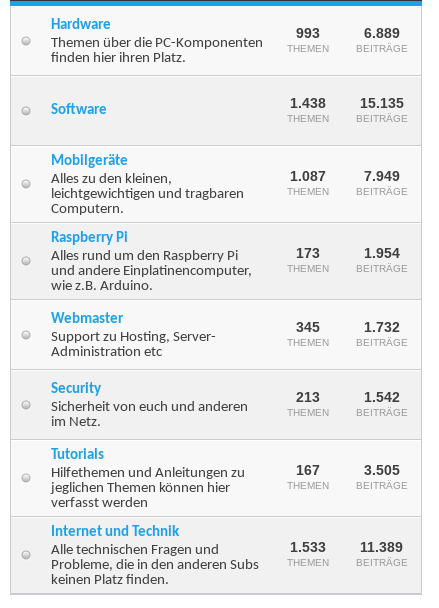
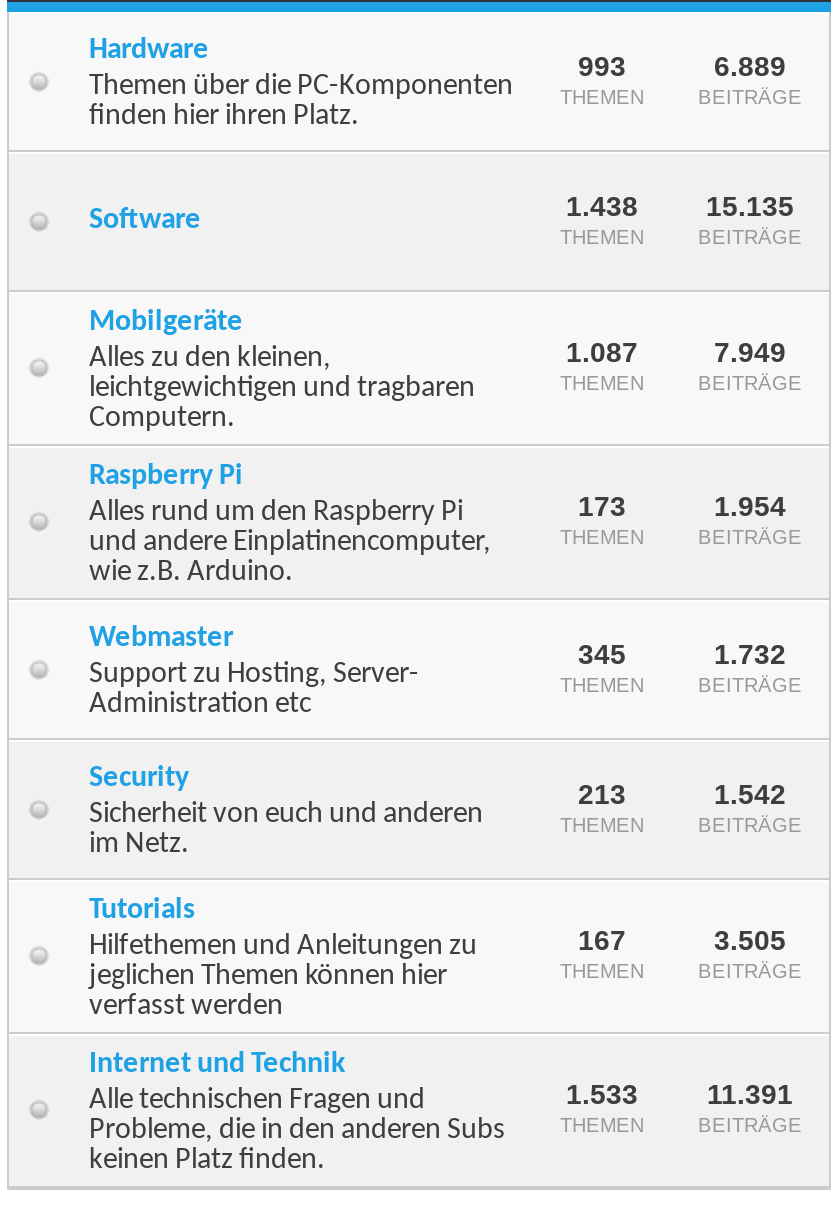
[360,539,403,555] 11.389 -> [707,1078,793,1110] 11.391

